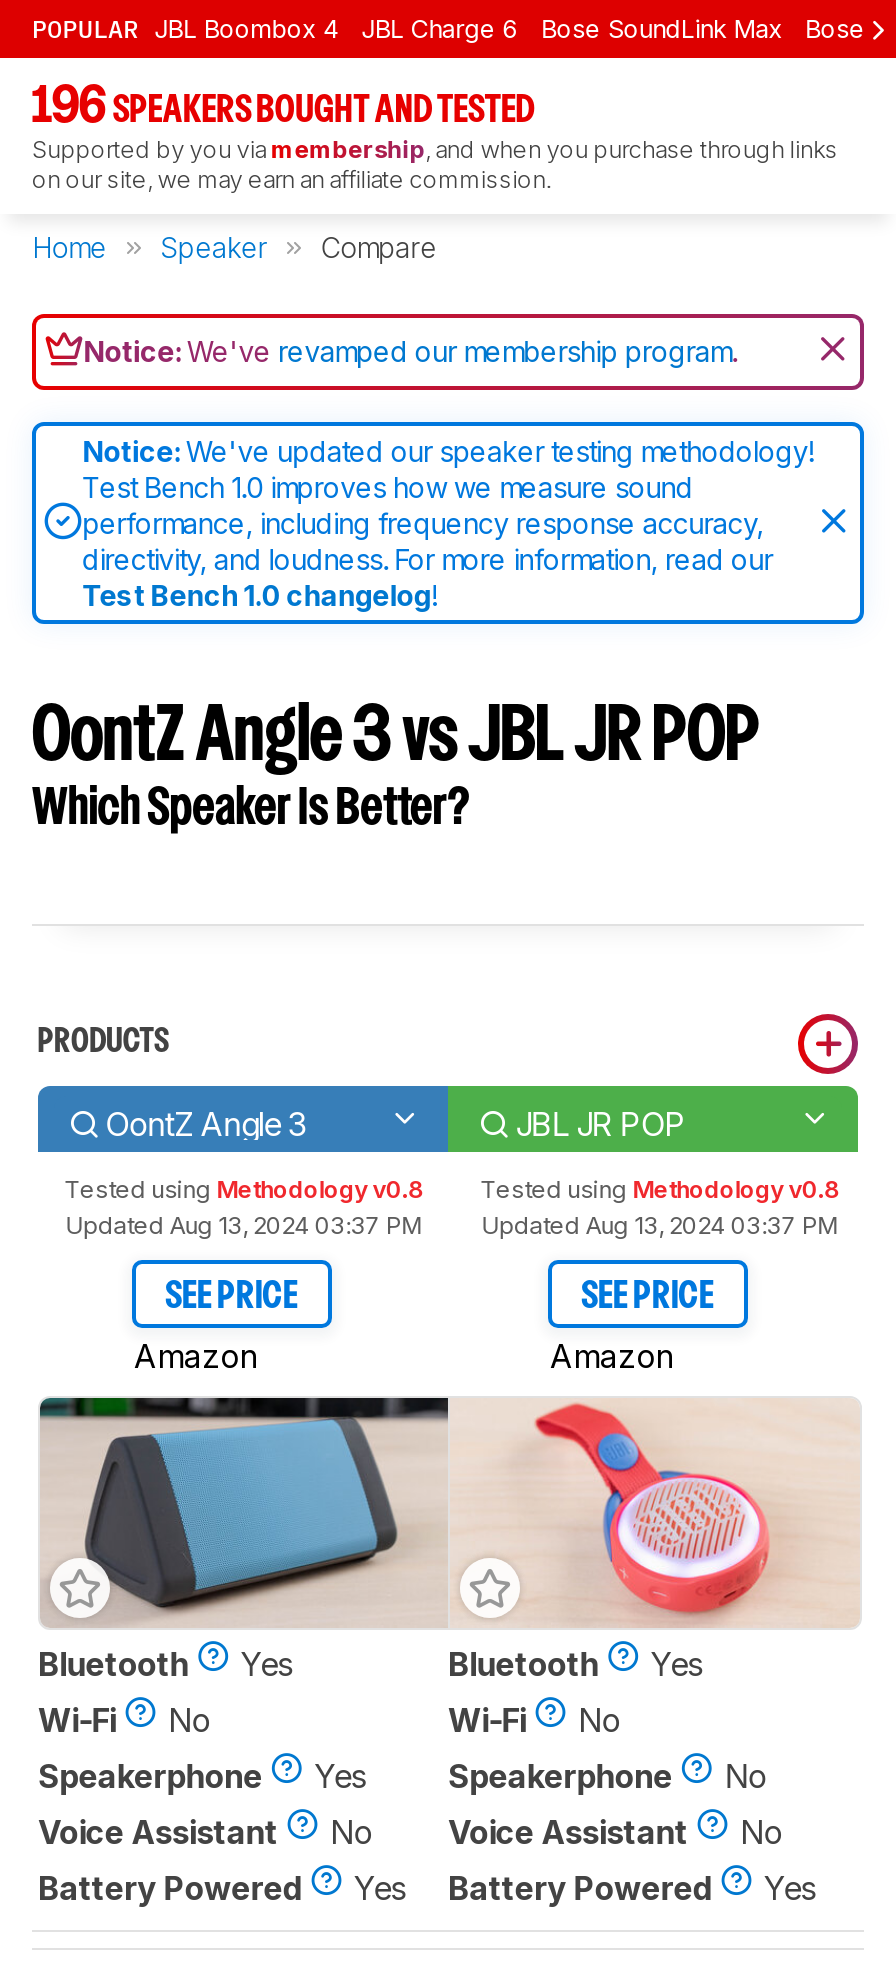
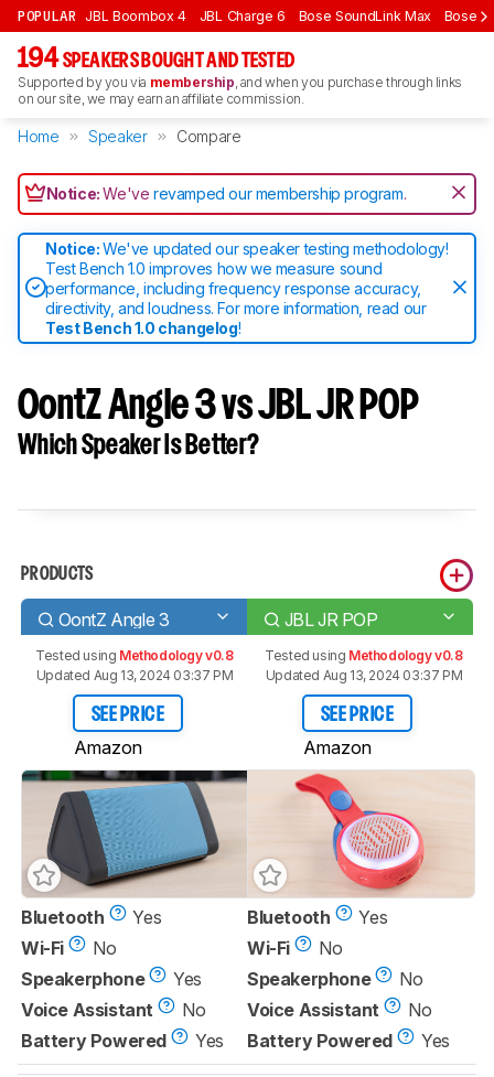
[32,86,535,130] 196 SPEAKERS BOUGHT AND TESTED -> [18,47,295,72] 194 SPEAKERS BOUGHT AND TESTED

